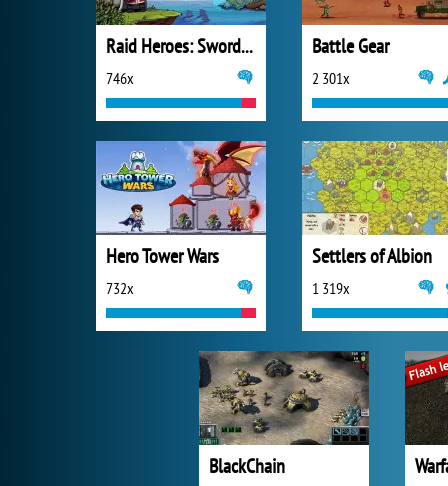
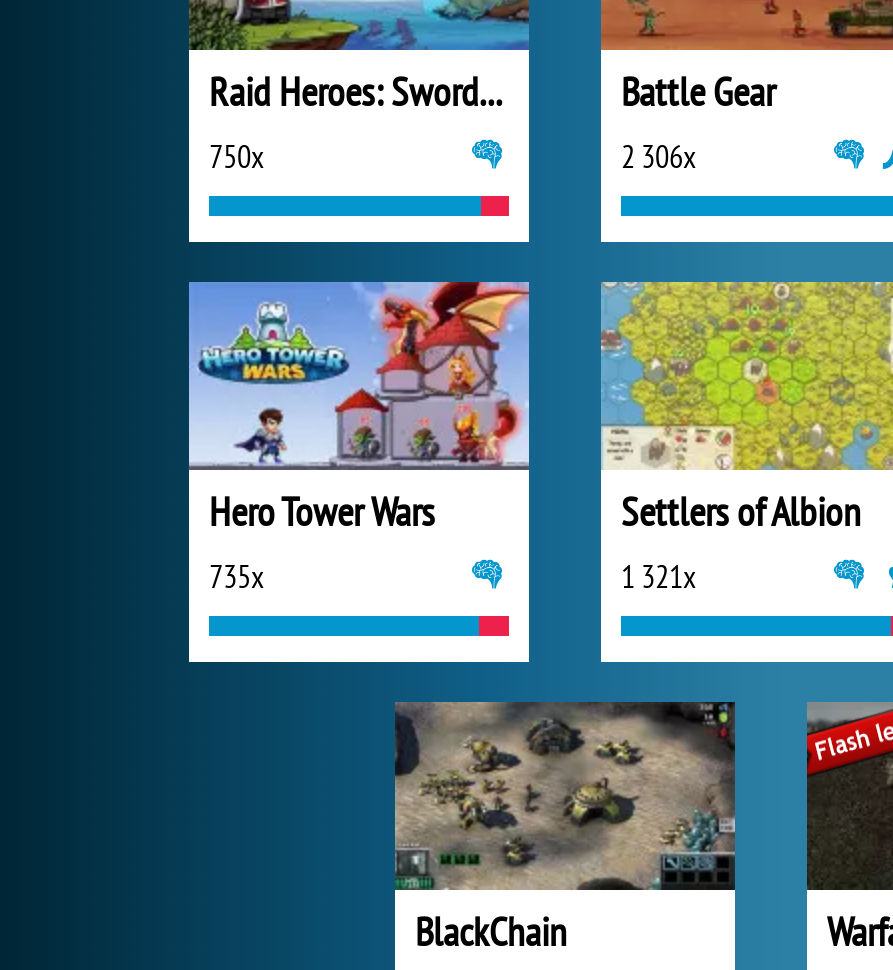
[106,68,134,88] 746x -> [209,136,265,176] 750x
[312,68,350,88] 2 301x -> [621,136,697,176] 2 306x
[106,278,134,298] 732x -> [209,556,265,596] 735x
[312,278,350,298] 1 319x -> [621,556,697,596] 1 321x

